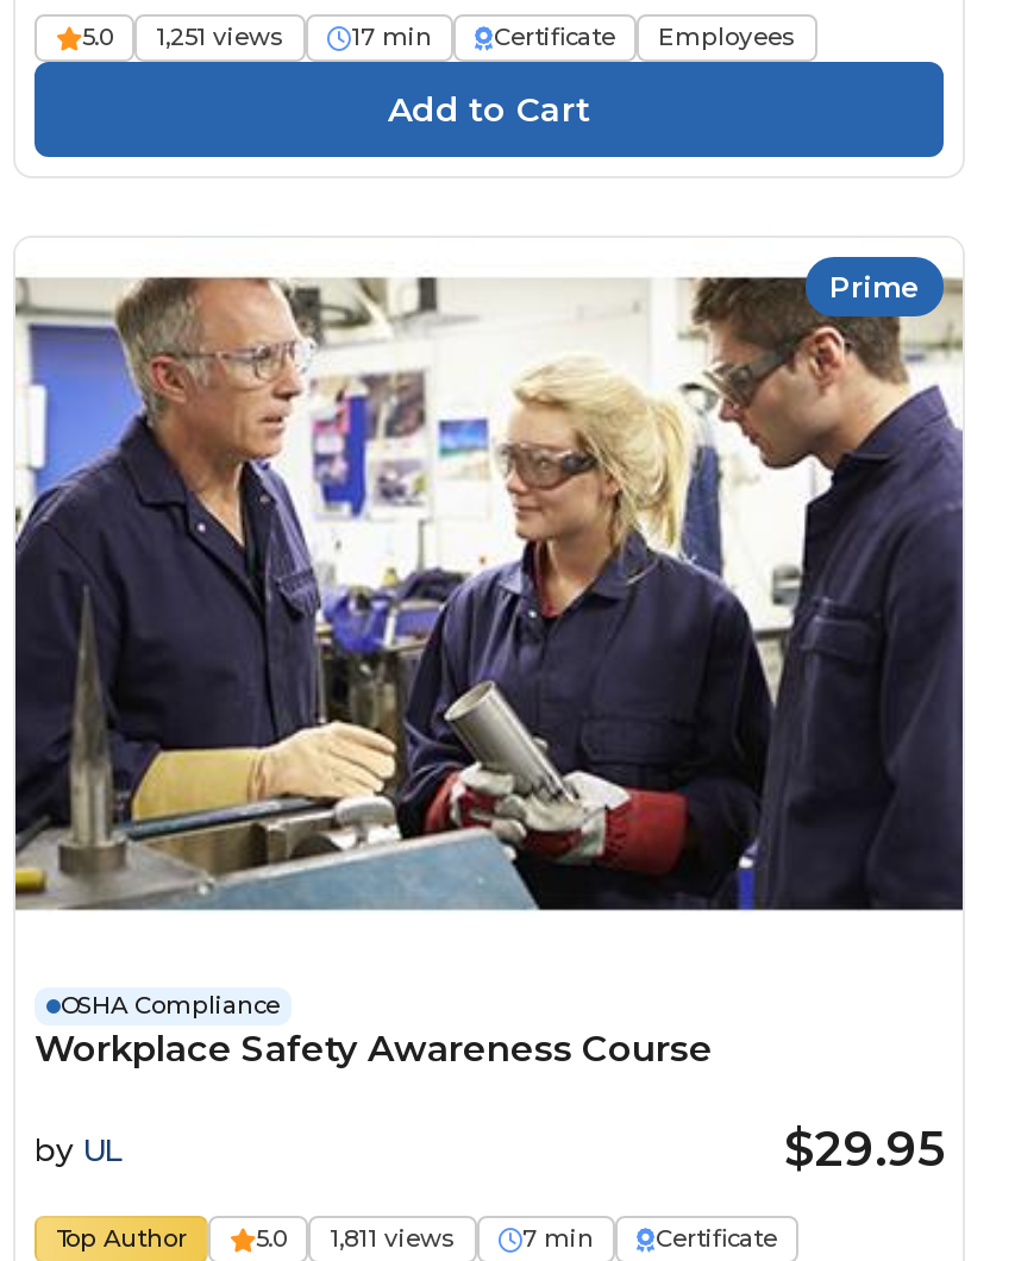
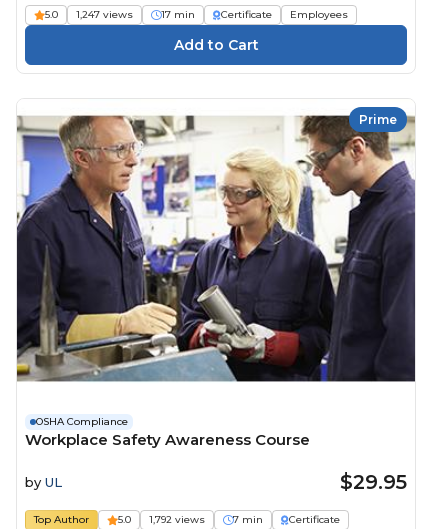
[82,21,284,52] 5.0 1,251 views -> [45,8,133,21] 5.0 1,247 views
[256,1222,456,1253] 5.0 1,811 views -> [118,512,205,525] 5.0 1,792 views

